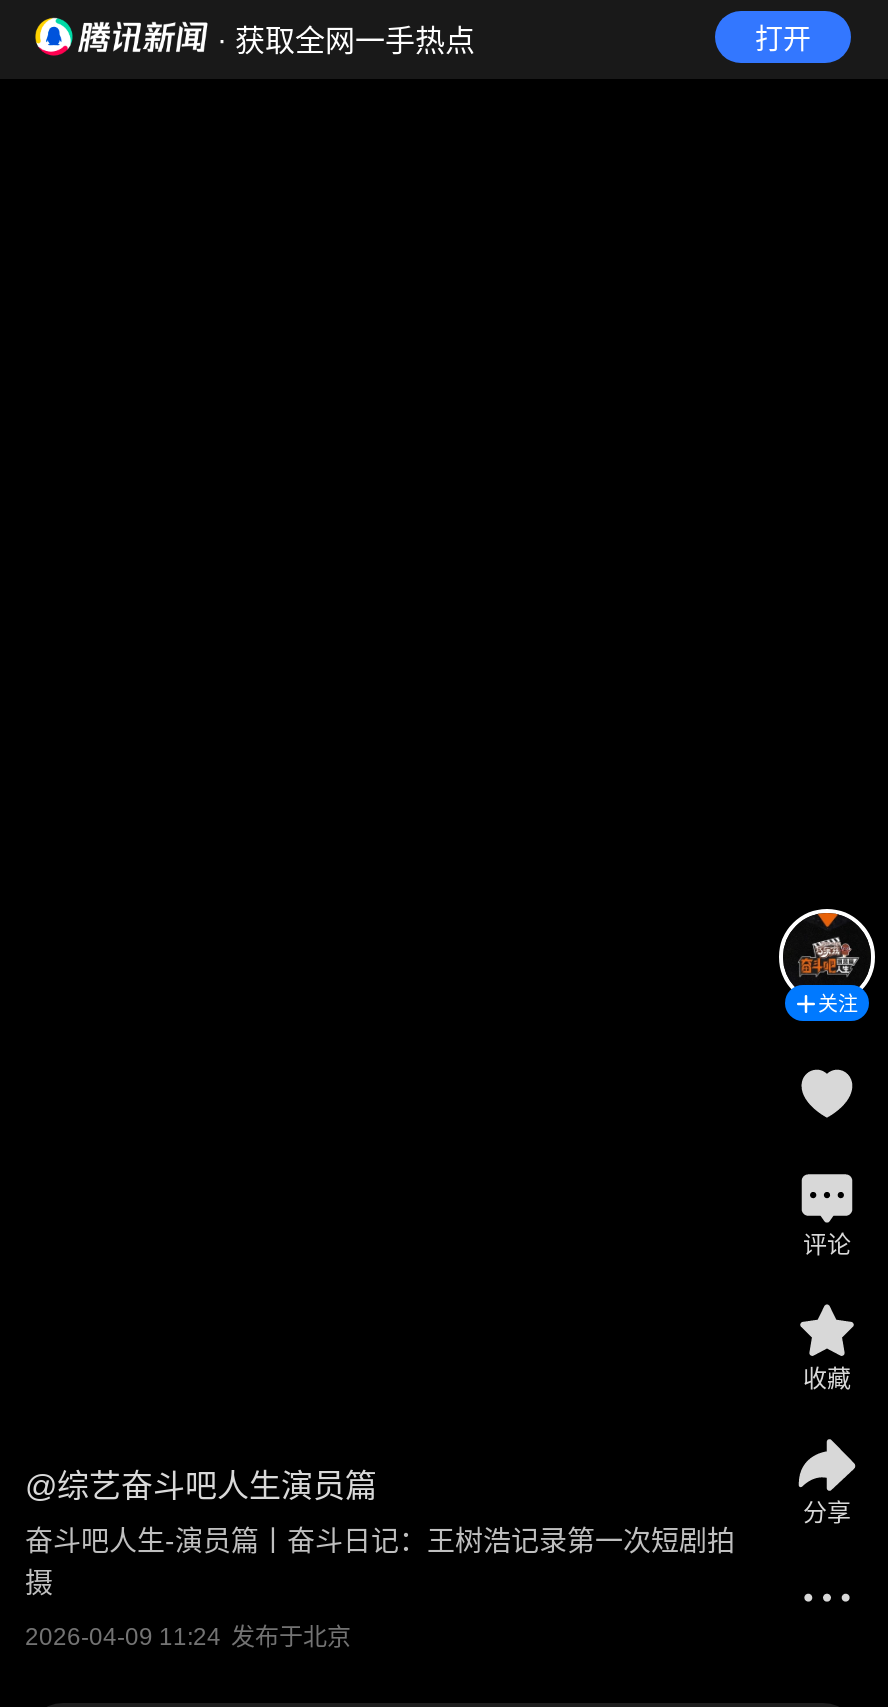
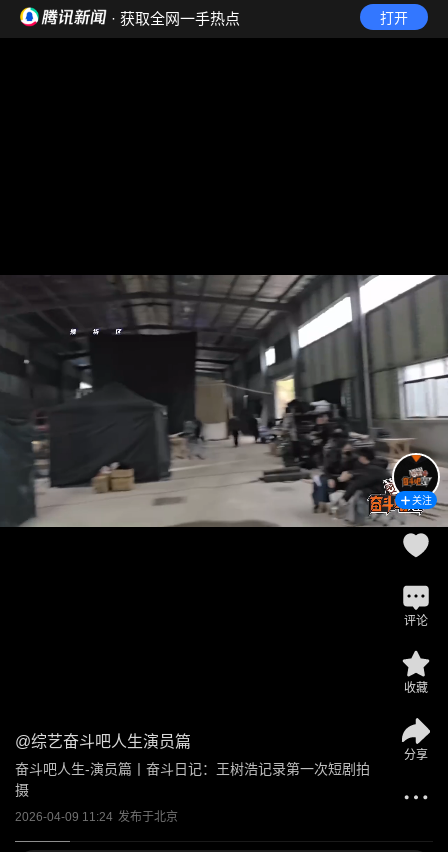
none -> [3,274,445,528] [image]

